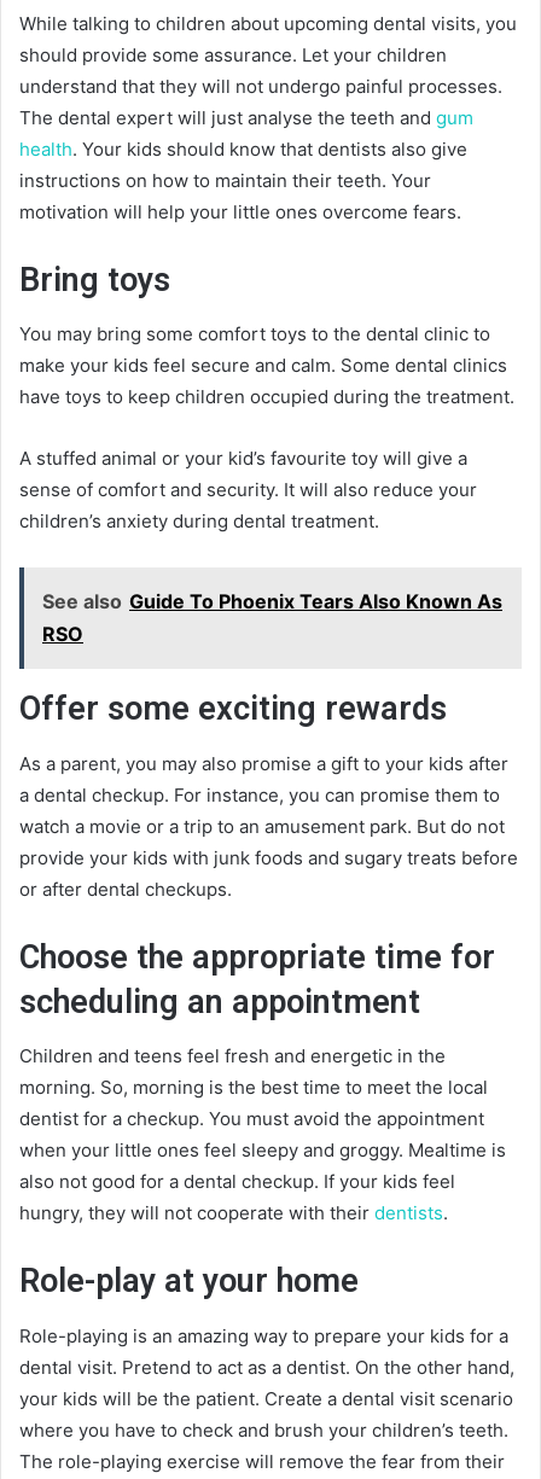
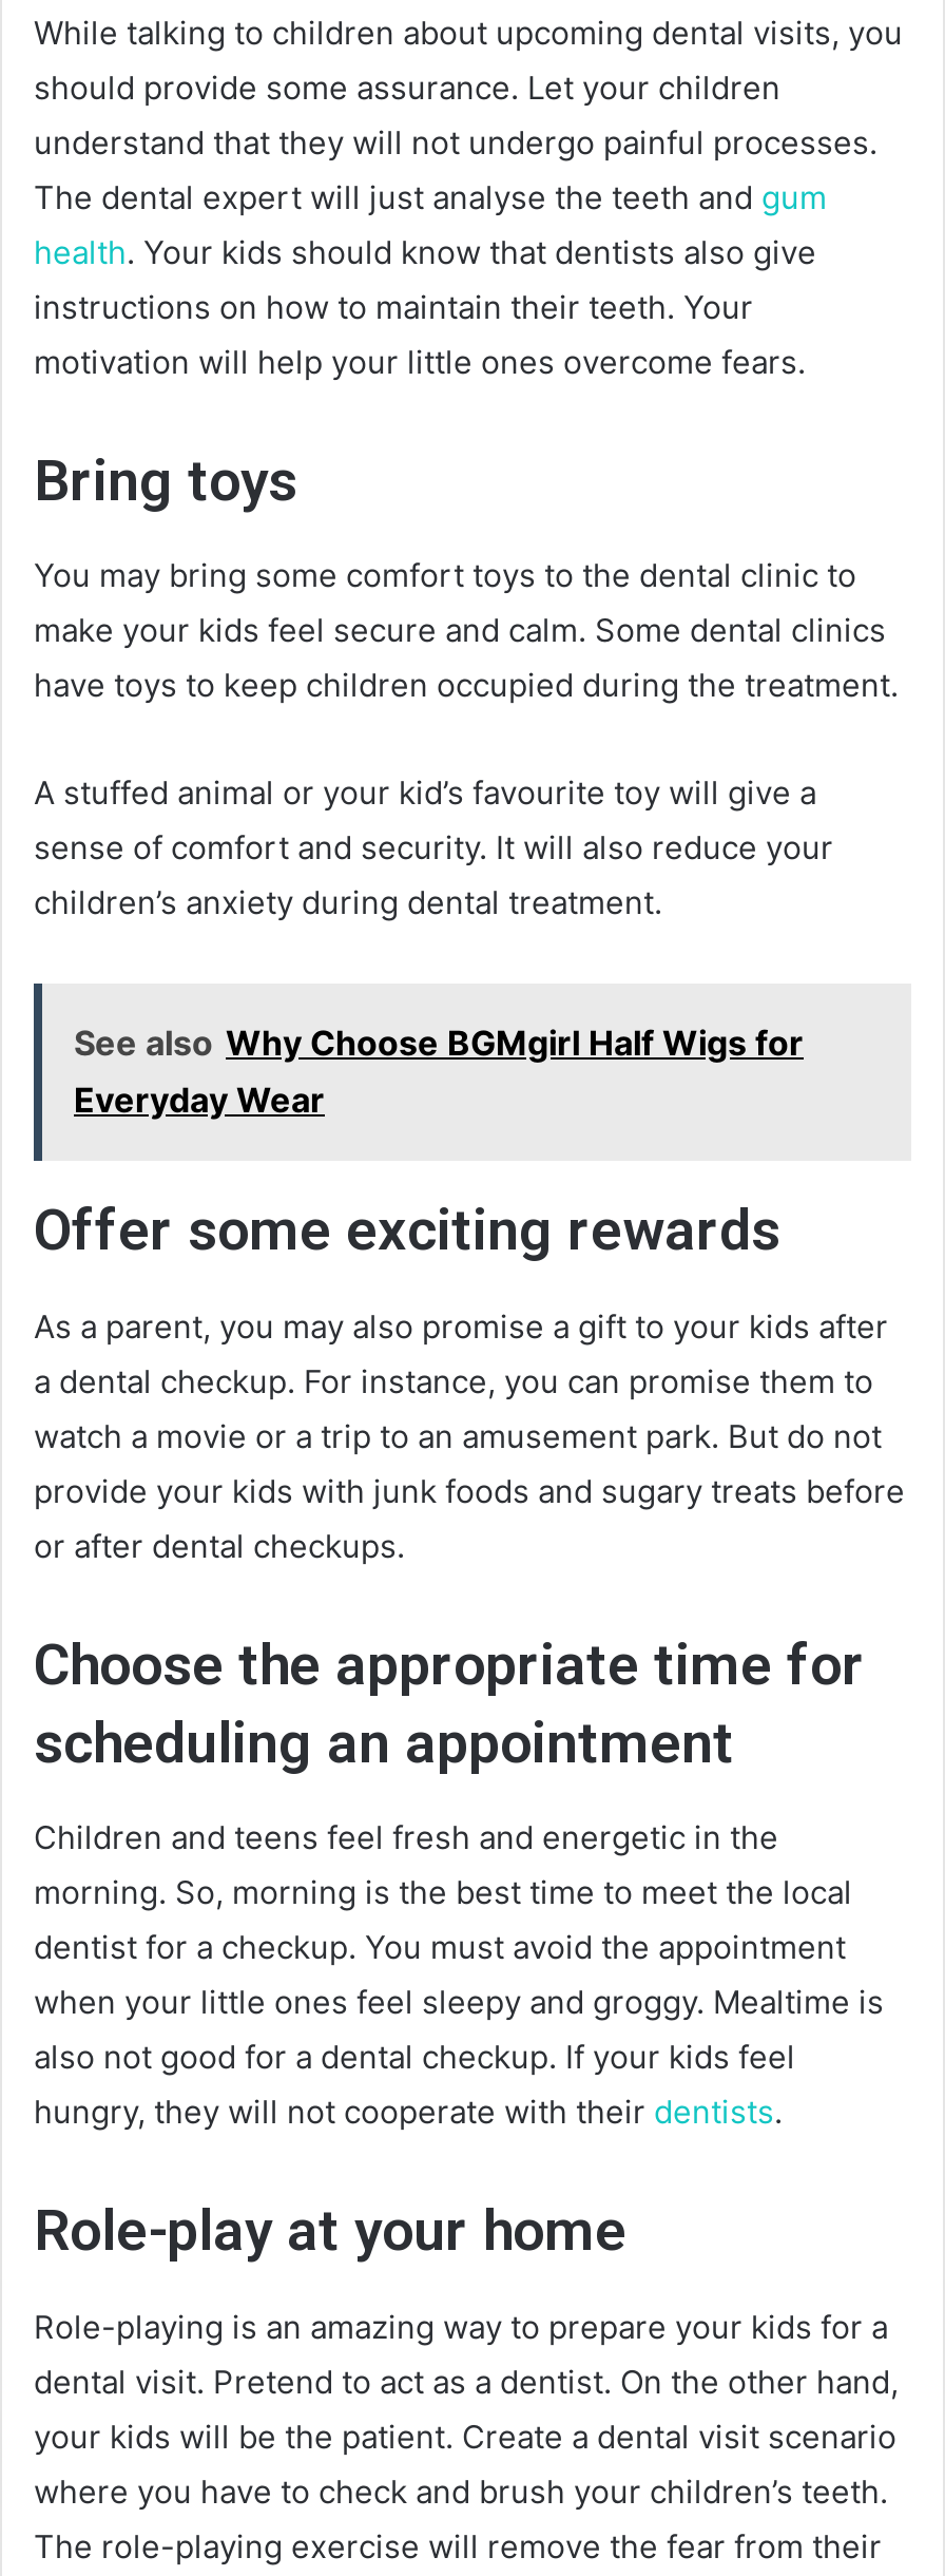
[42,589,502,646] See also Guide To Phoenix Tears Also Known As | RSO -> [74,1022,804,1121] See also Why Choose BGMgirl Half Wigs for | Everyday Wear

